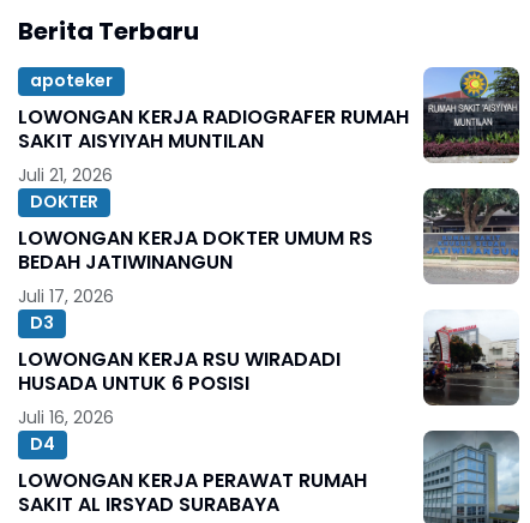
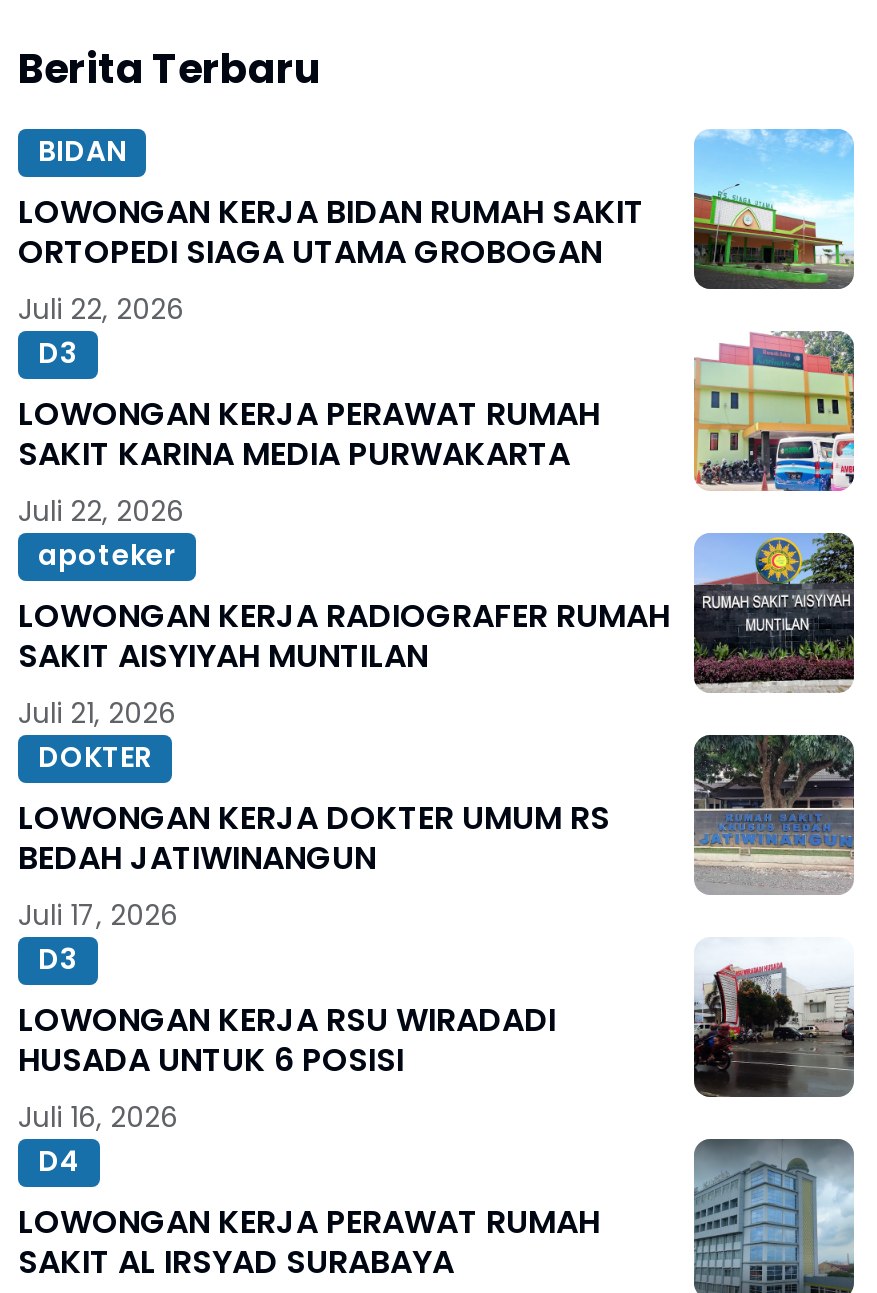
none -> [18,127,856,531] [image] | BIDAN | LOWONGAN KERJA BIDAN RUMAH SAKIT | ORTOPEDI SIAGA UTAMA GROBOGAN | Juli 22, 2026 | D3 | LOWONGAN KERJA PERAWAT RUMAH | SAKIT KARINA MEDIA PURWAKARTA | Juli 22, 2026
none -> [692,331,856,493] [image]

